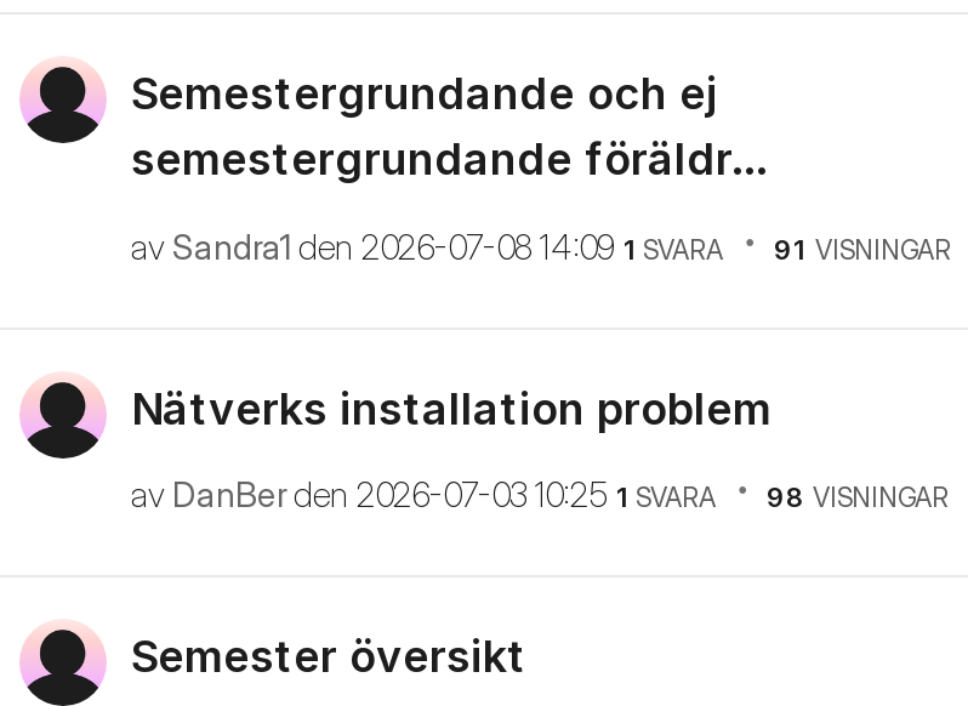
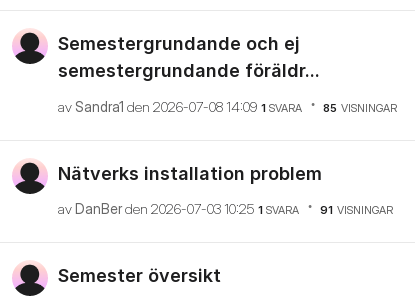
[131,224,951,266] av Sandra1 den 2026-07-08 14:09 1 SVARA 91 VISNINGAR -> [58,97,397,114] av Sandra1 den 2026-07-08 14:09 1 SVARA 85 VISNINGAR
[131,473,949,514] av DanBer den 2026-07-03 10:25 1 SVARA 98 VISNINGAR -> [58,200,393,217] av DanBer den 2026-07-03 10:25 1 SVARA 91 VISNINGAR

